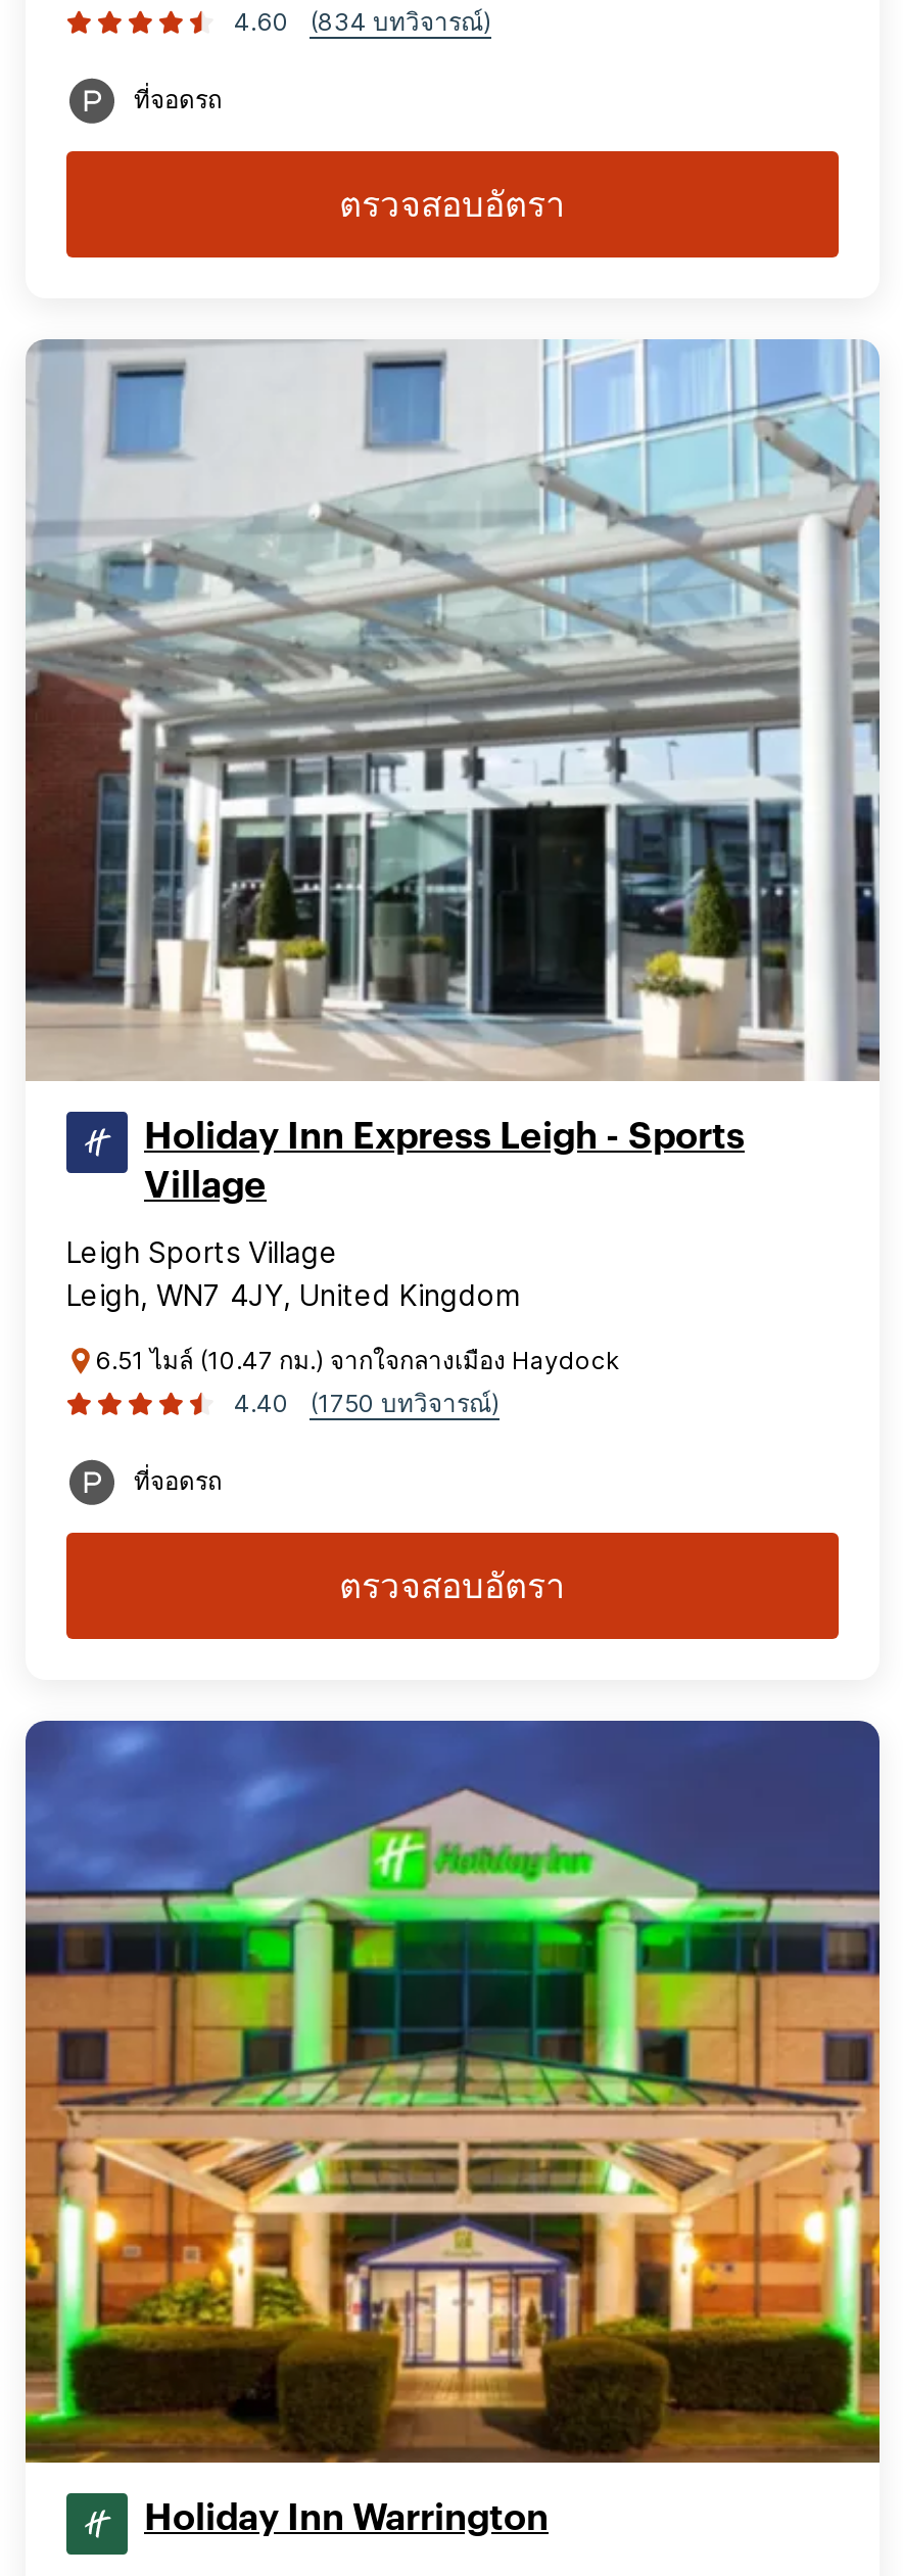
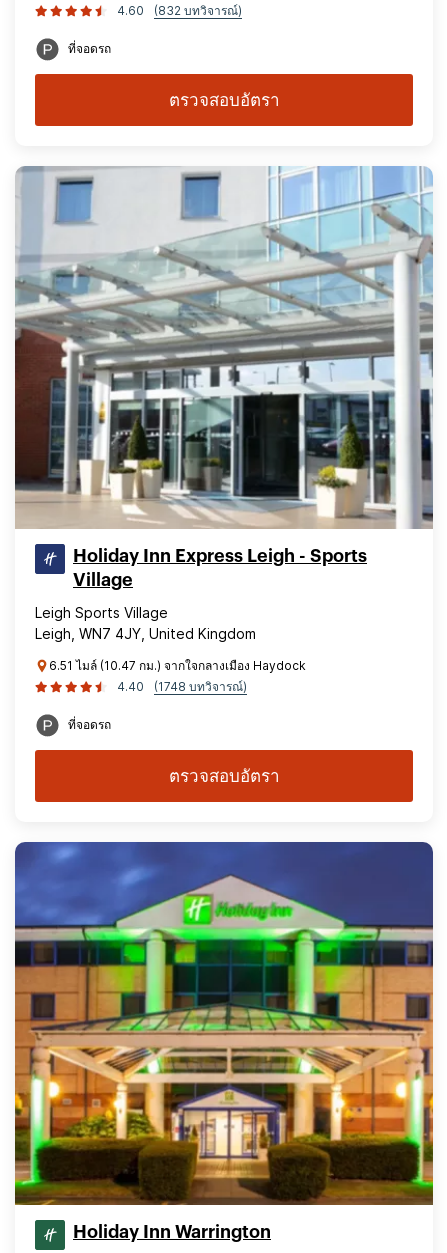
[310,6,491,37] (834 บทวิจารณ์) -> [154,3,242,18] (832 บทวิจารณ์)
[310,1388,500,1418] (1750 บทวิจารณ์) -> [154,679,247,694] (1748 บทวิจารณ์)

